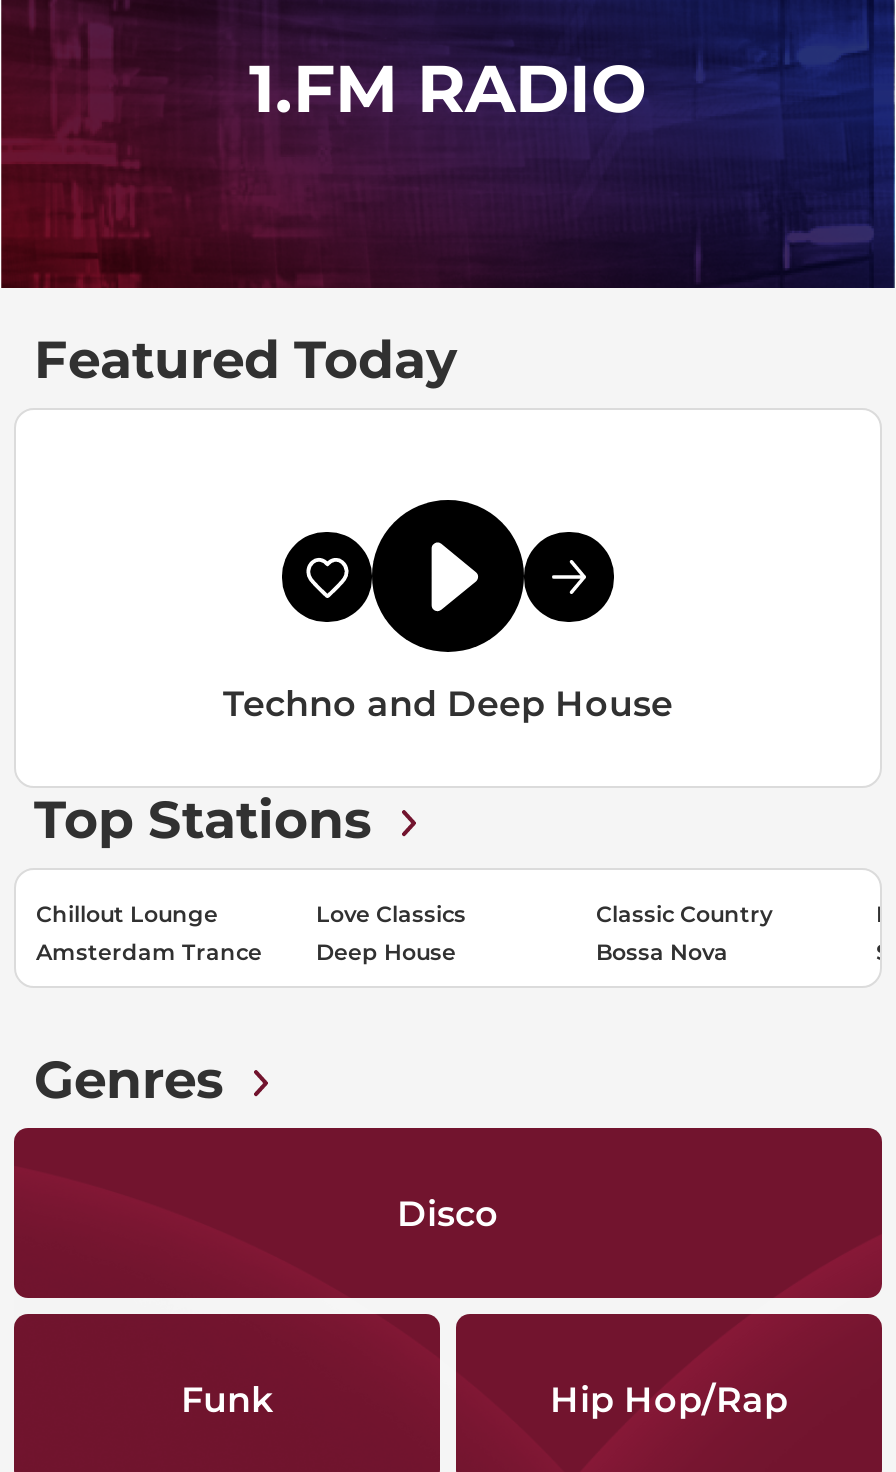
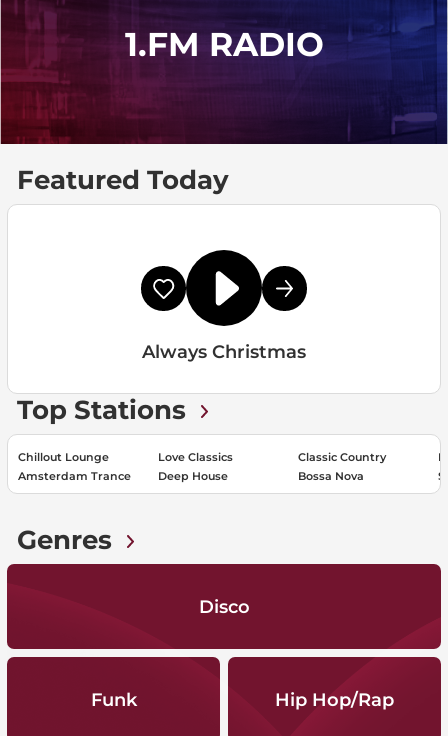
[223,682,673,724] Techno and Deep House -> [142,341,306,362] Always Christmas

